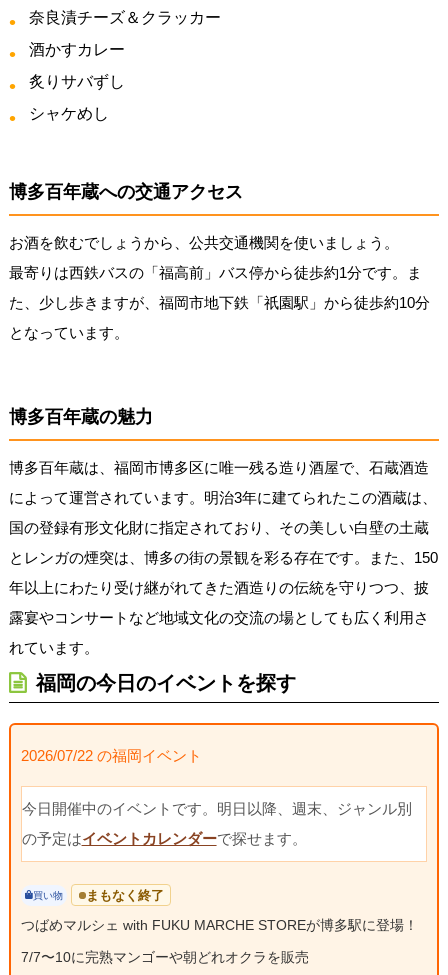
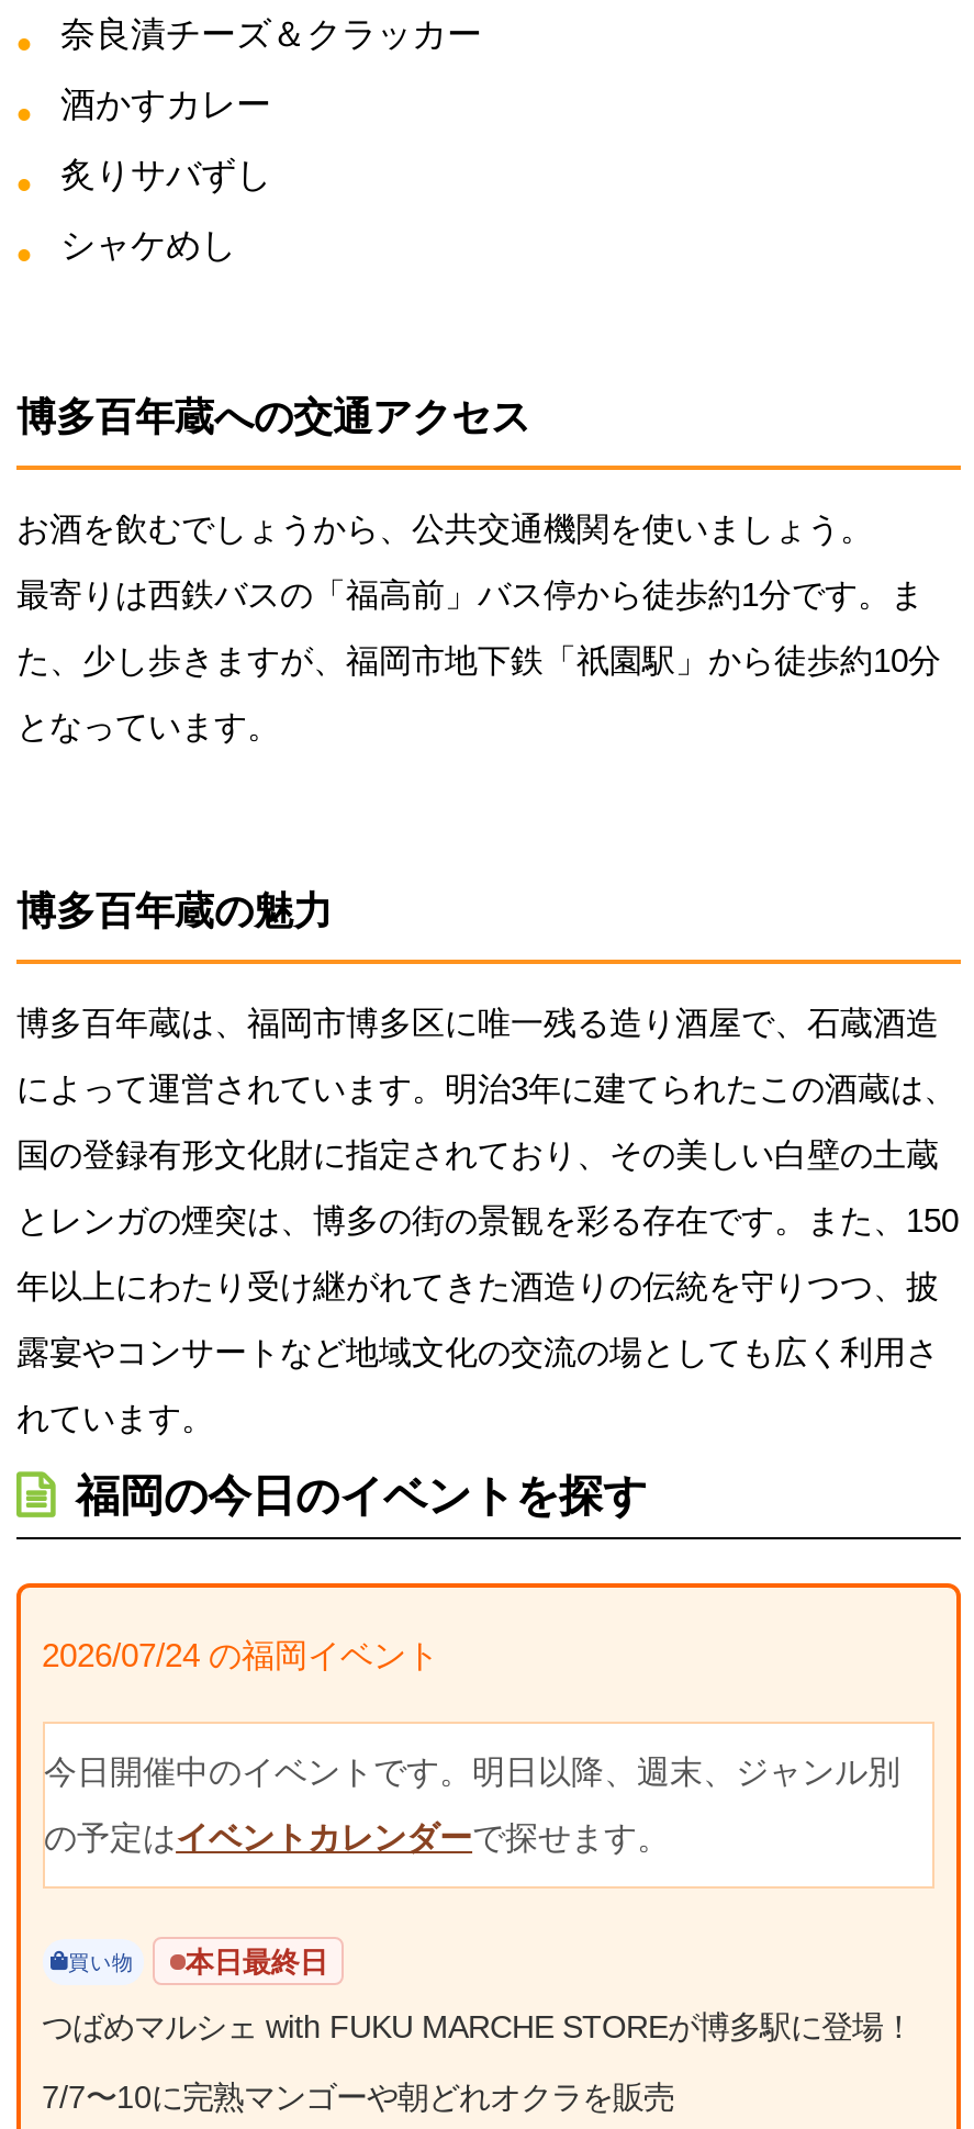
[20,747,201,764] 2026/07/22 の福岡イベント -> [42,1637,439,1674] 2026/07/24 の福岡イベント
[86,888,164,903] まもなく終了 -> [185,1945,328,1978] 本日最終日

